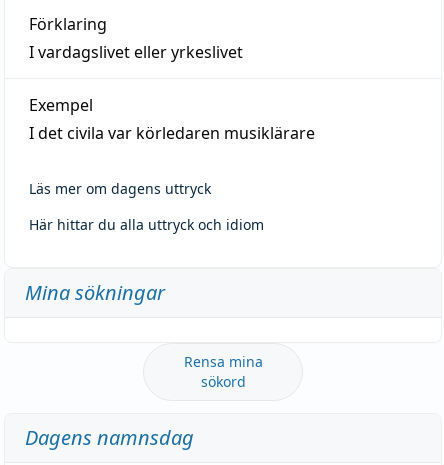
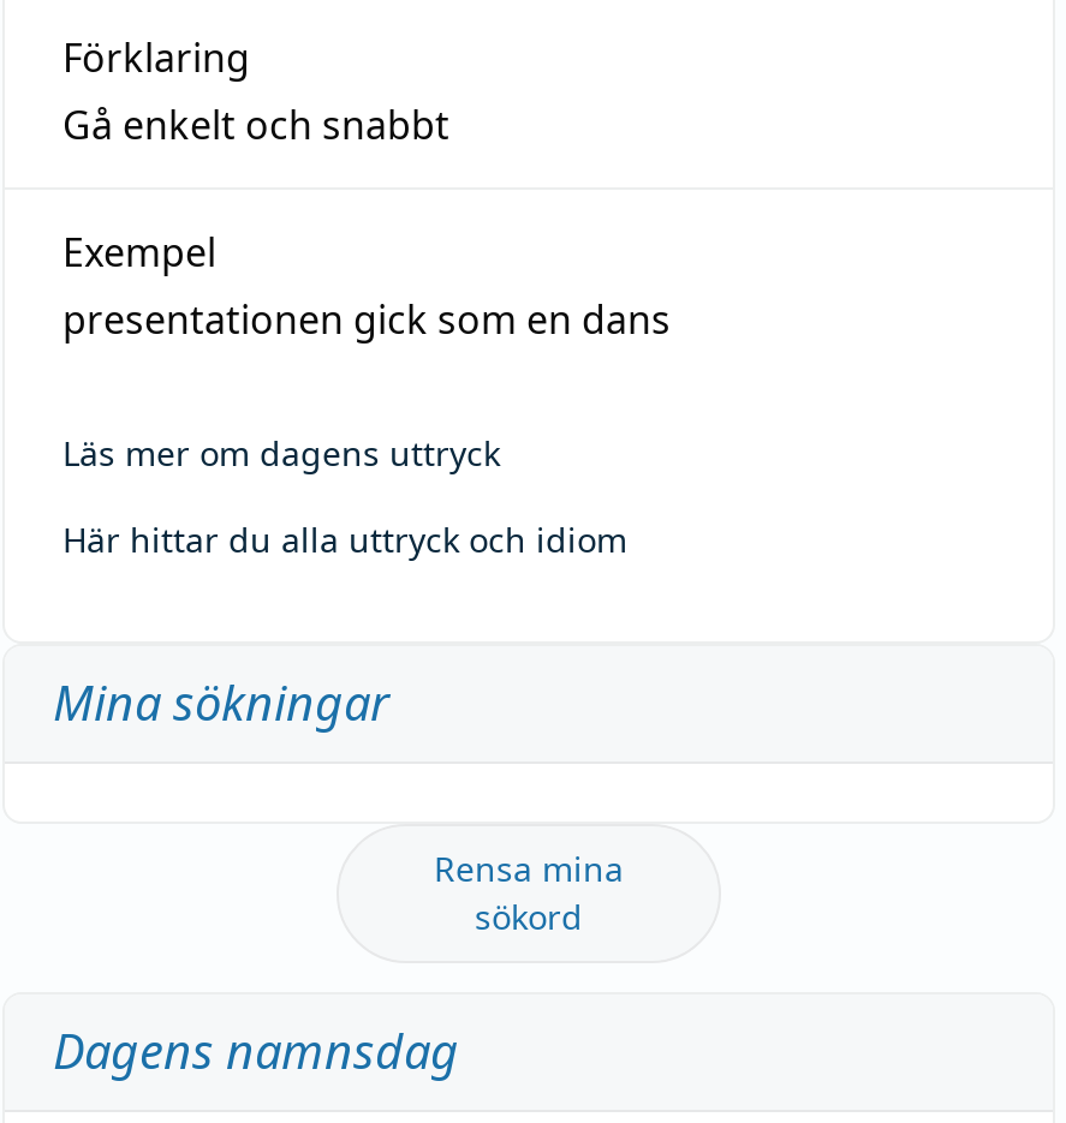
[29,41,243,63] I vardagslivet eller yrkeslivet -> [62,98,449,151] Gå enkelt och snabbt
[29,122,315,144] I det civila var körledaren musiklärare -> [62,292,671,345] presentationen gick som en dans

